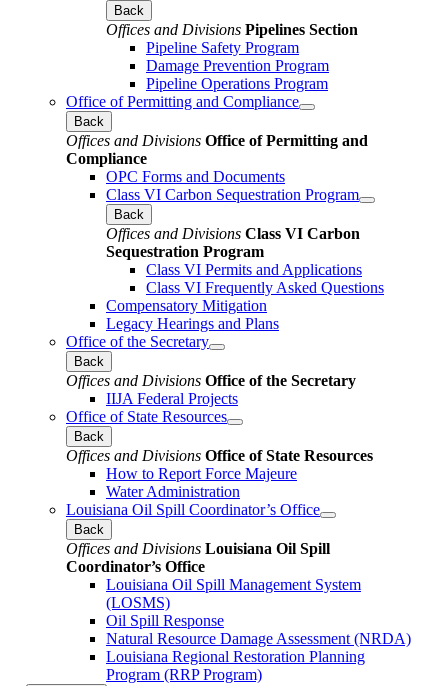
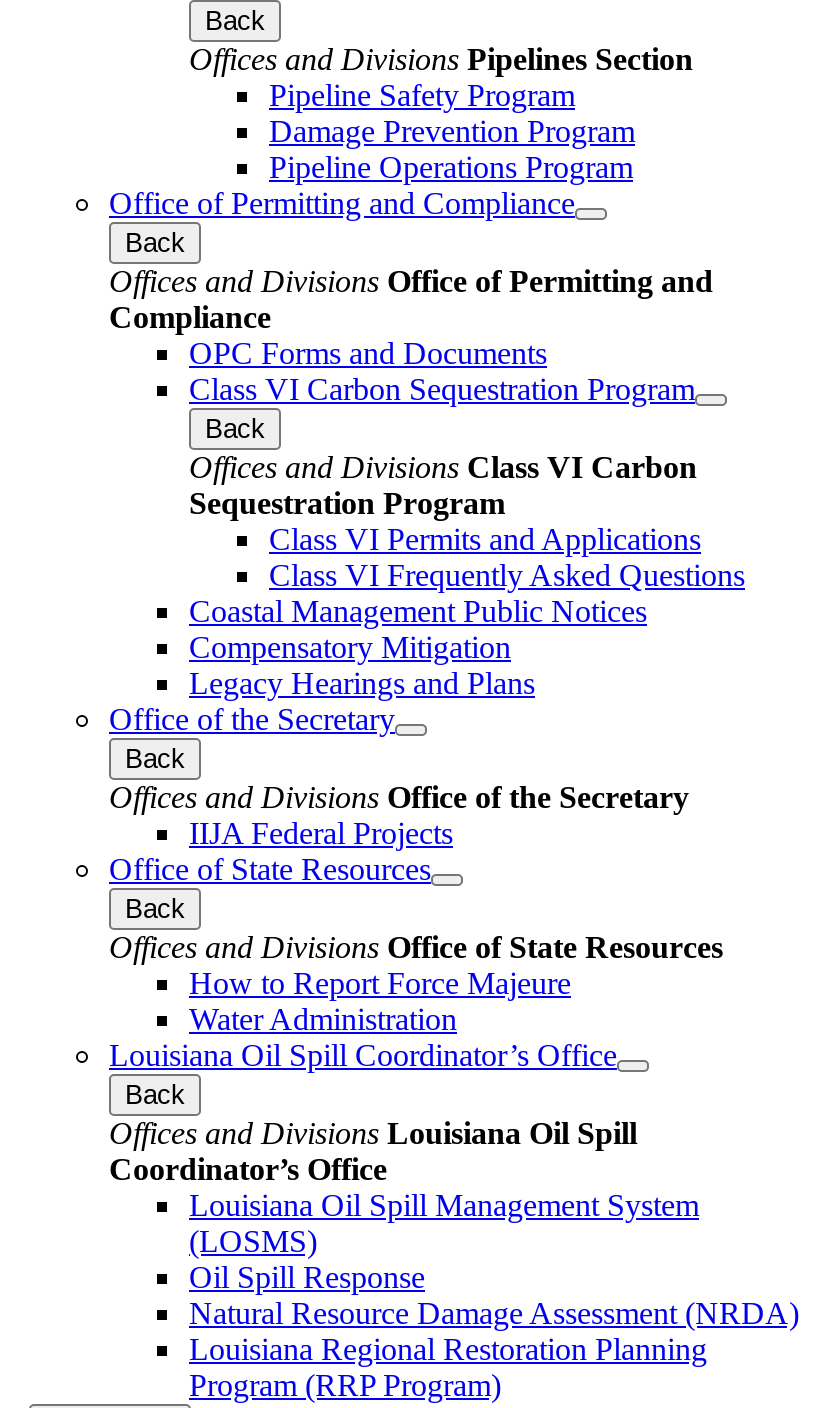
none -> [189,593,647,627] Coastal Management Public Notices

